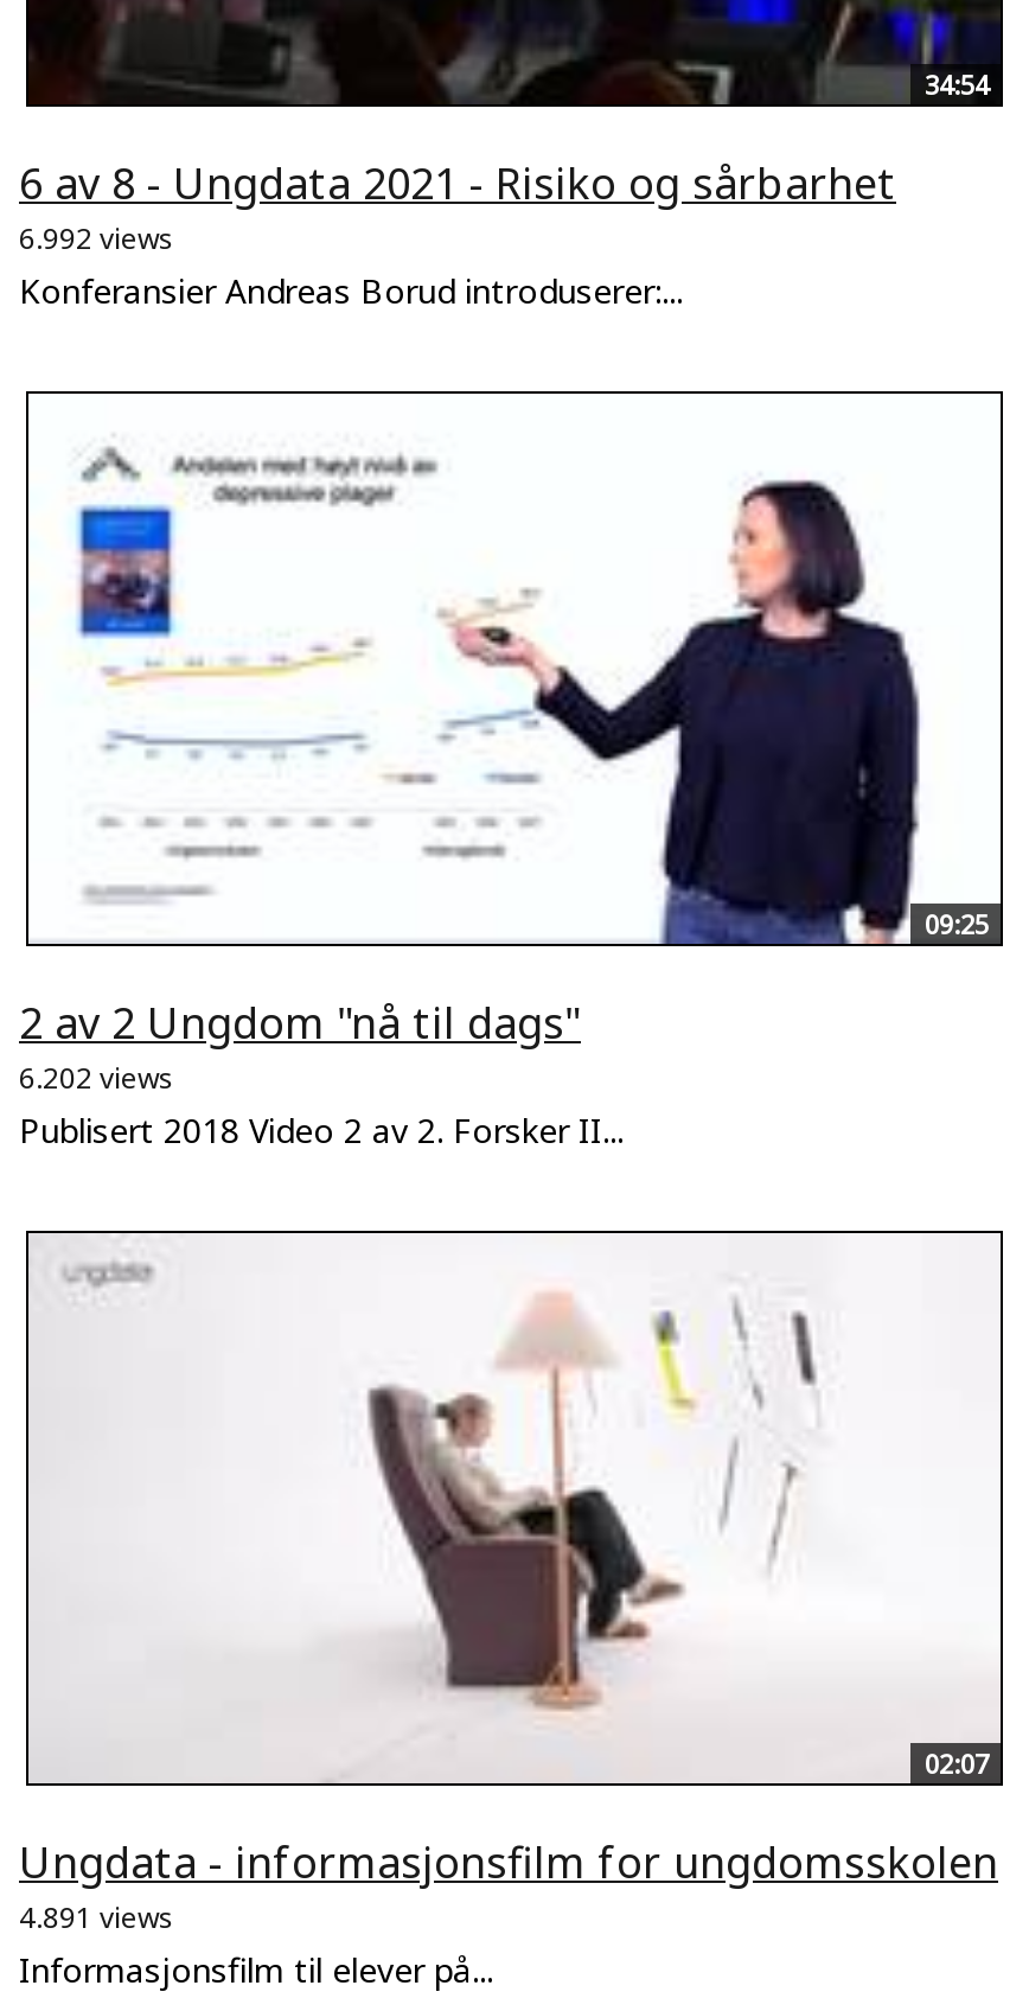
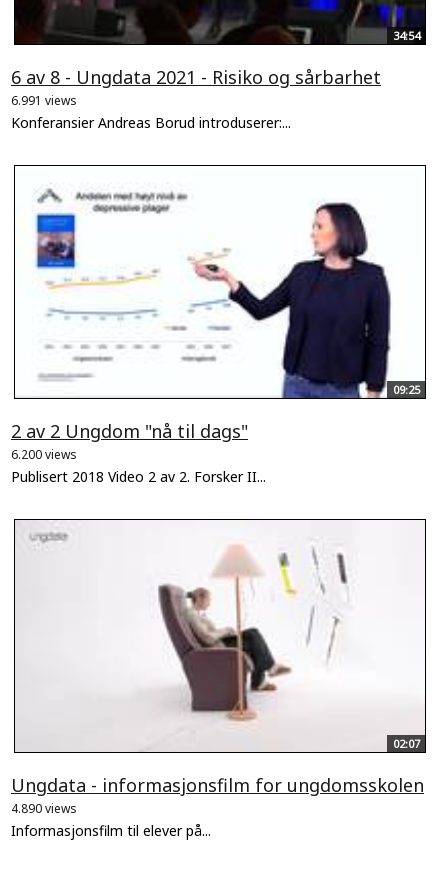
[19,219,175,259] 6.992 views -> [11,92,77,109] 6.991 views
[19,1058,175,1098] 6.202 views -> [11,446,77,463] 6.200 views
[19,1896,175,1937] 4.891 views -> [11,800,77,817] 4.890 views

